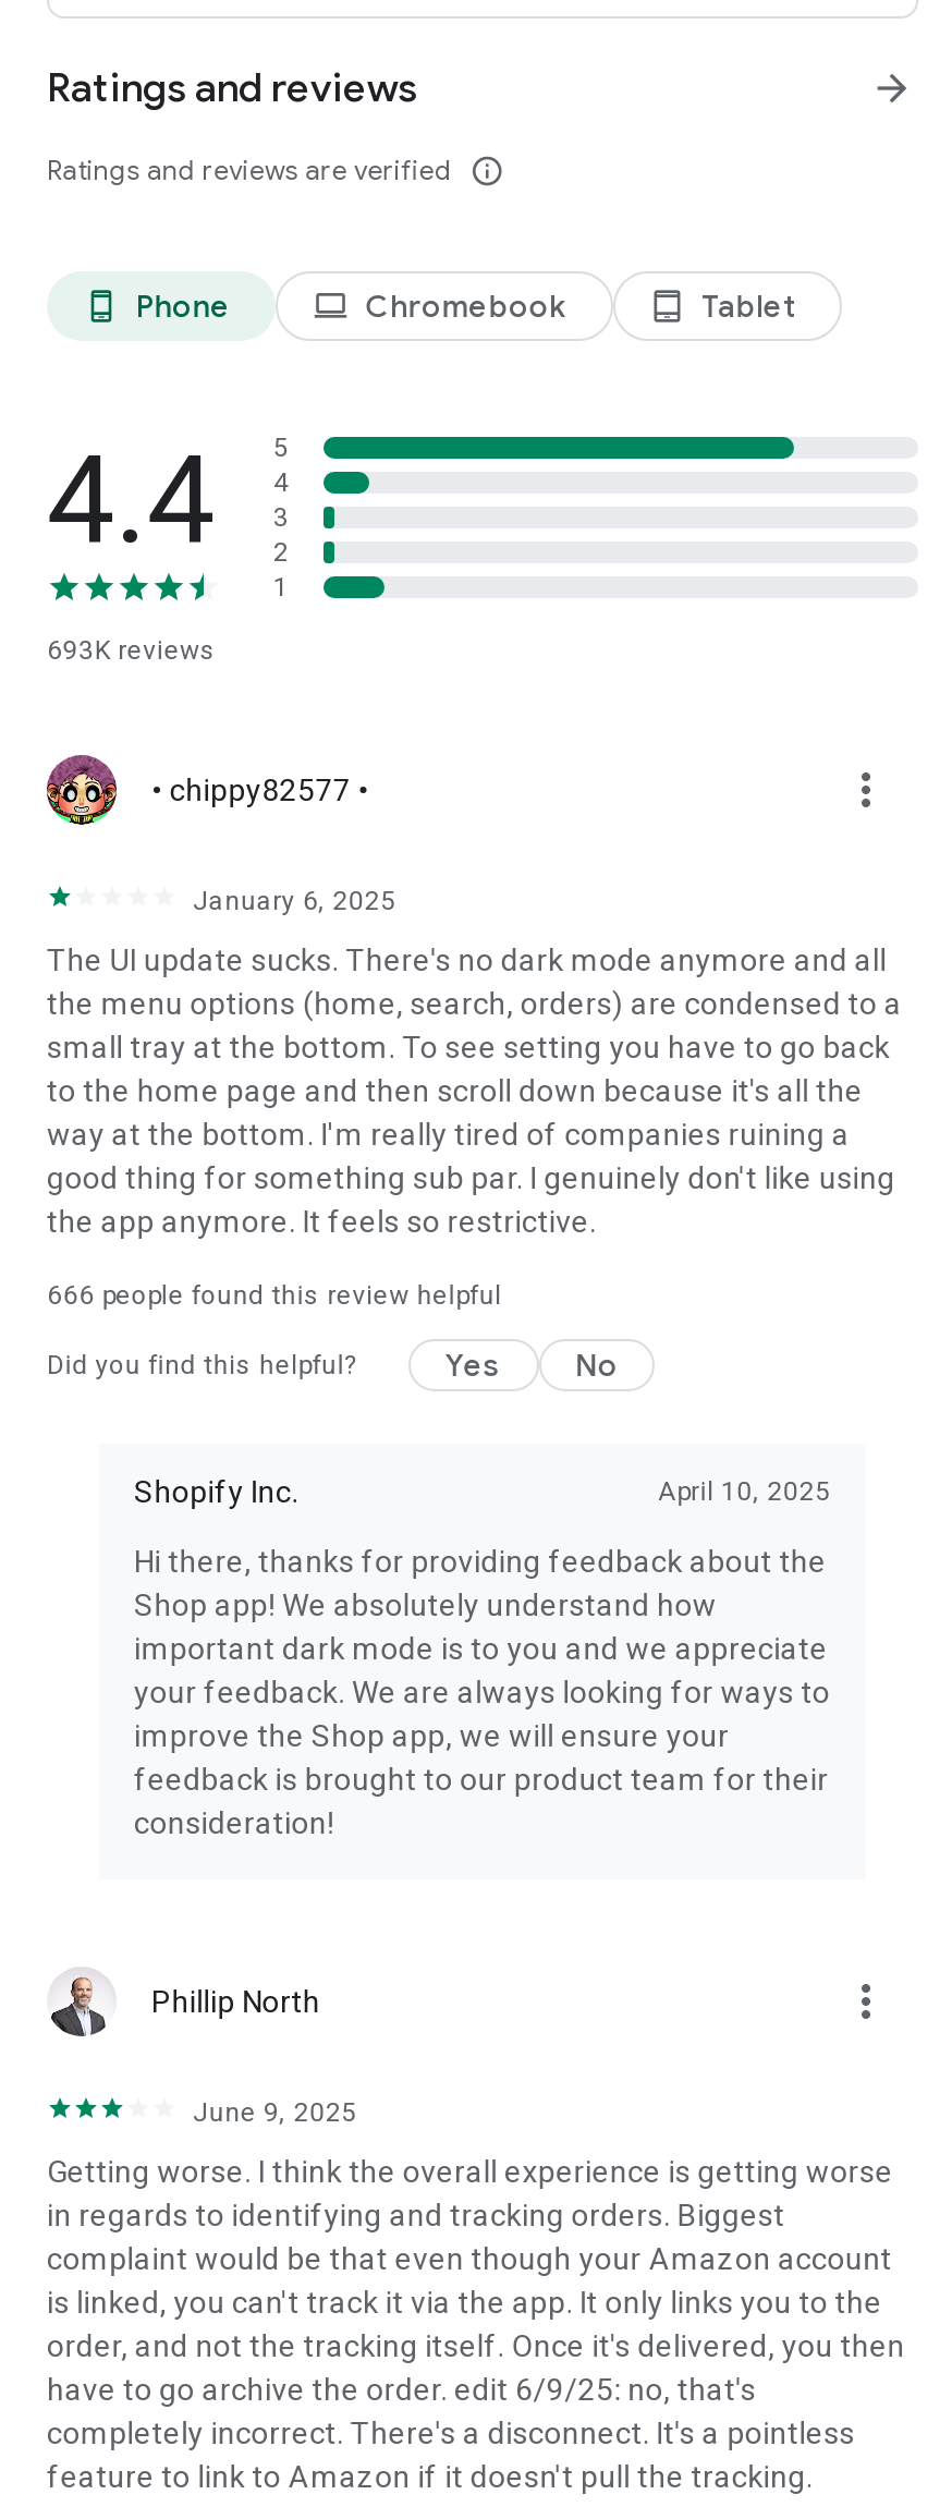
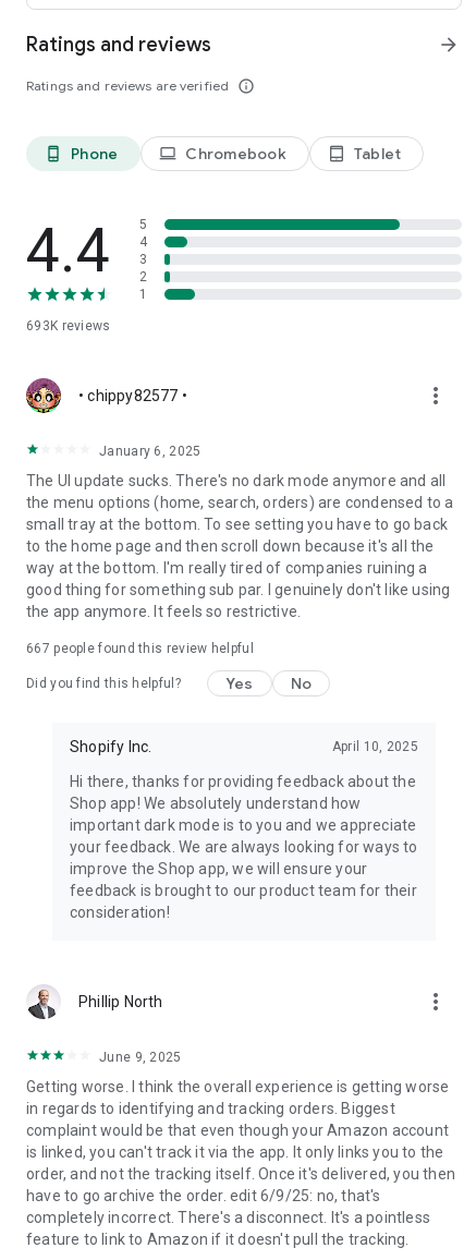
[47,1280,502,1311] 666 people found this review helpful -> [26,641,254,656] 667 people found this review helpful

